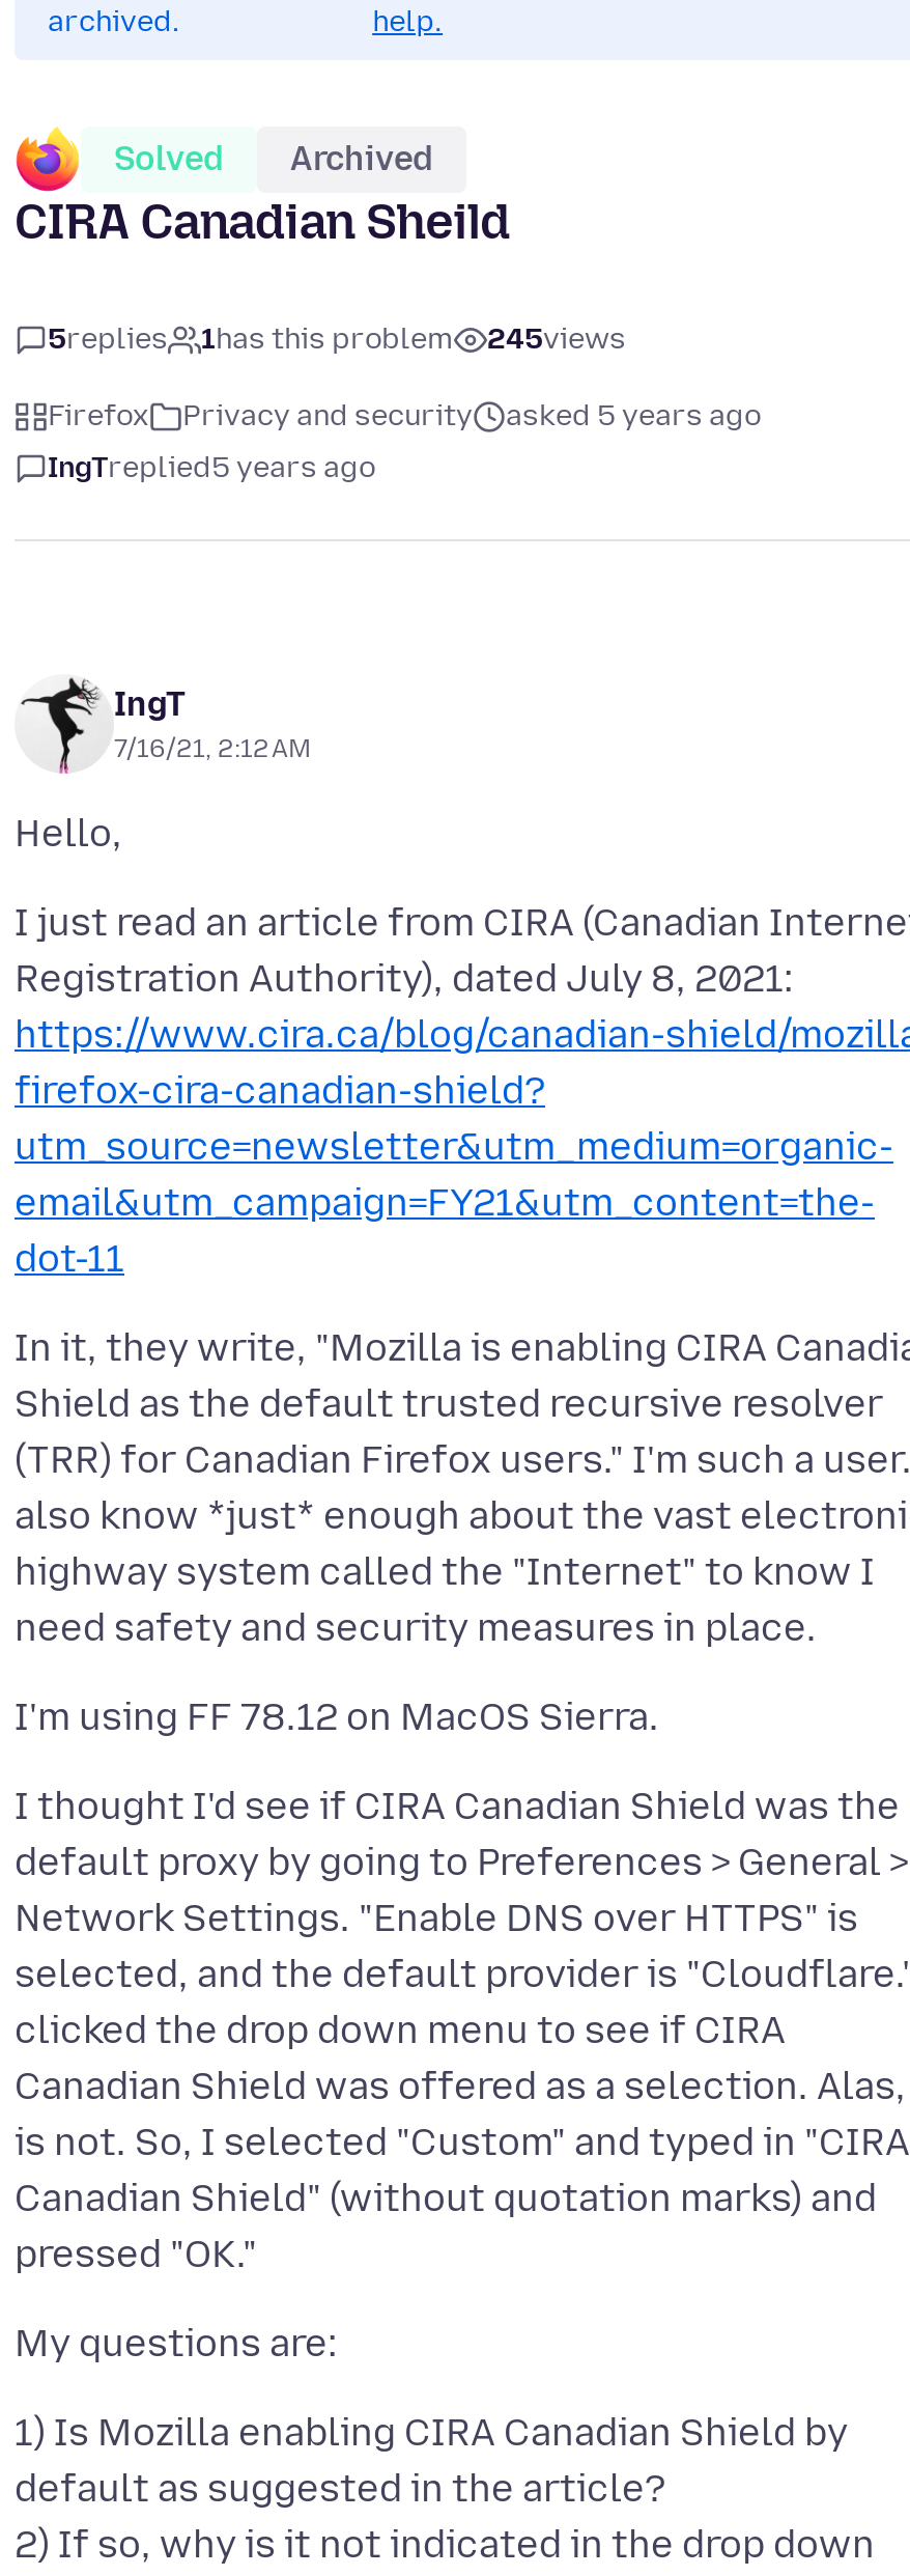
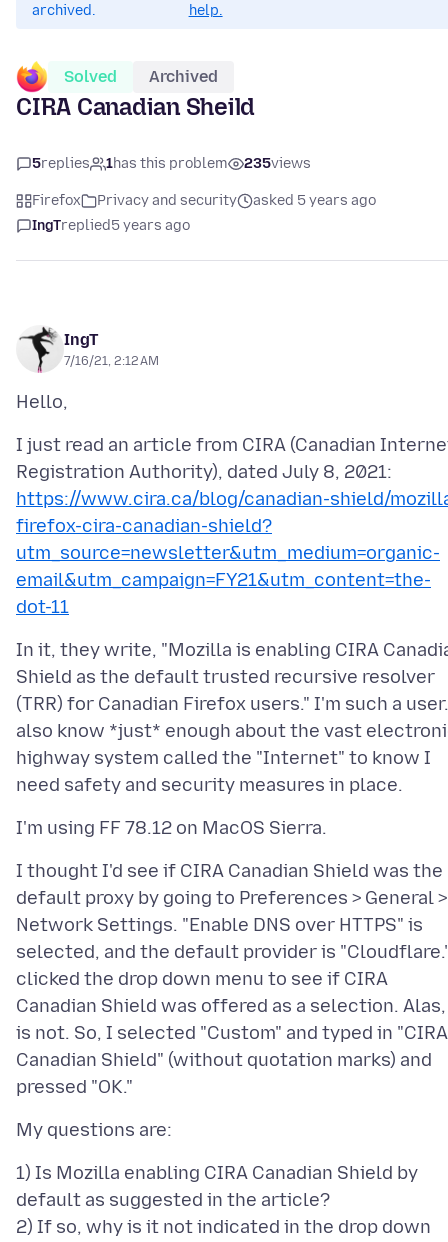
[48,322,626,357] 5replies 1has this problem 245views -> [32,155,311,172] 5replies 1has this problem 235views

